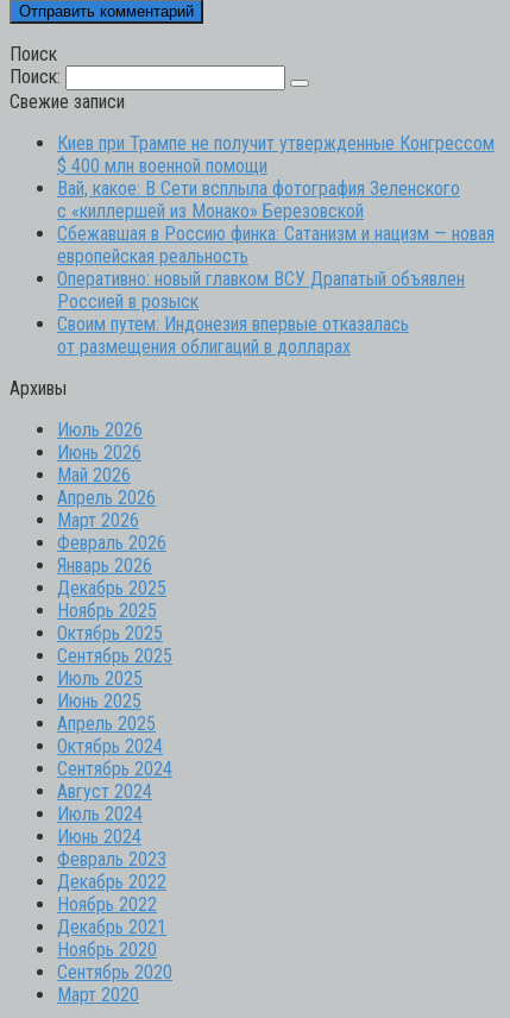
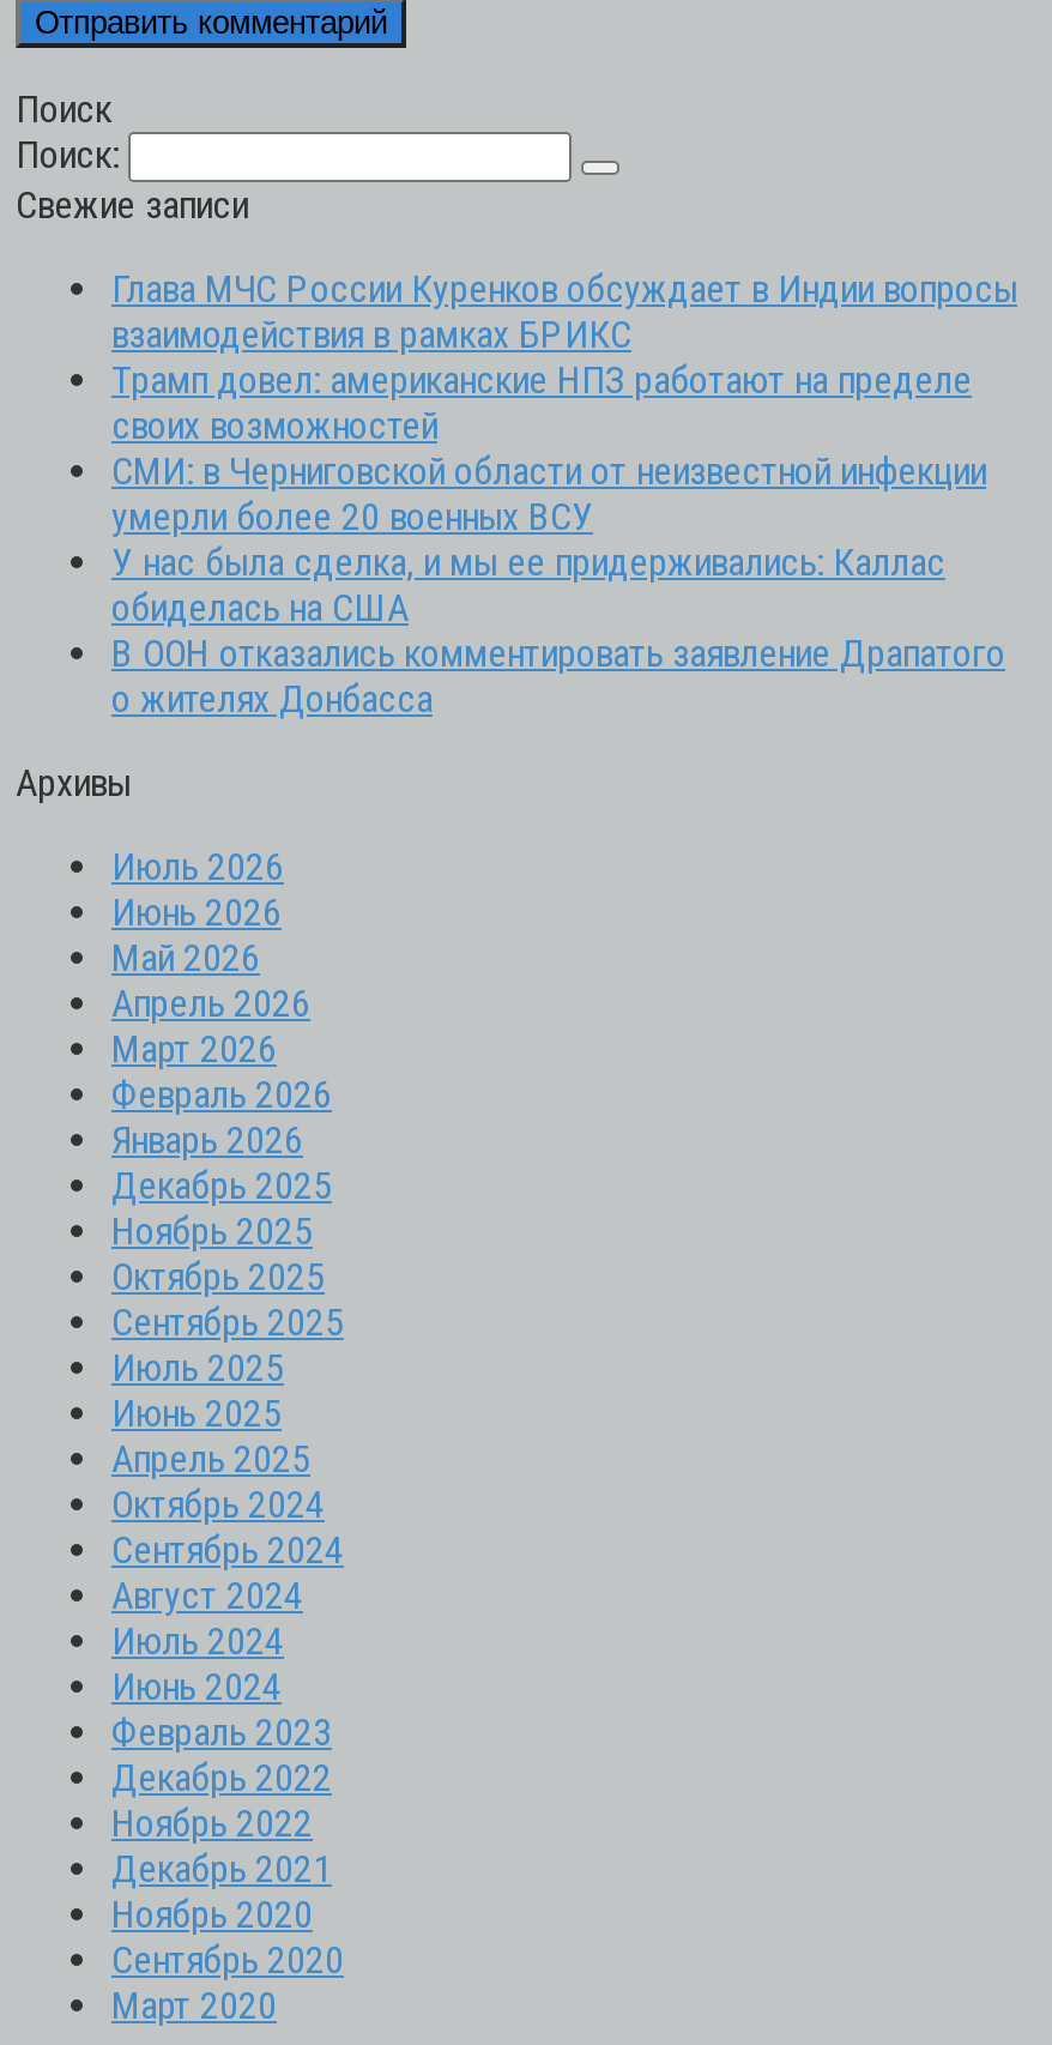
[57,132,495,358] Киев при Трампе не получит утвержденные Конгрессом | $ 400 млн военной помощи | Вай, какое: В Сети всплыла фотография Зеленского | с «киллершей из Монако» Березовской | Сбежавшая в Россию финка: Сатанизм и нацизм — новая | европейская реальность | Оперативно: новый главком ВСУ Драпатый объявлен | Россией в розыск | Своим путем: Индонезия впервые отказалась | от размещения облигаций в долларах -> [111,266,1017,721] Глава МЧС России Куренков обсуждает в Индии вопросы | взаимодействия в рамках БРИКС | Трамп довел: американские НПЗ работают на пределе | своих возможностей | СМИ: в Черниговской области от неизвестной инфекции | умерли более 20 военных ВСУ | У нас была сделка, и мы ее придерживались: Каллас | обиделась на США | В ООН отказались комментировать заявление Драпатого | о жителях Донбасса

